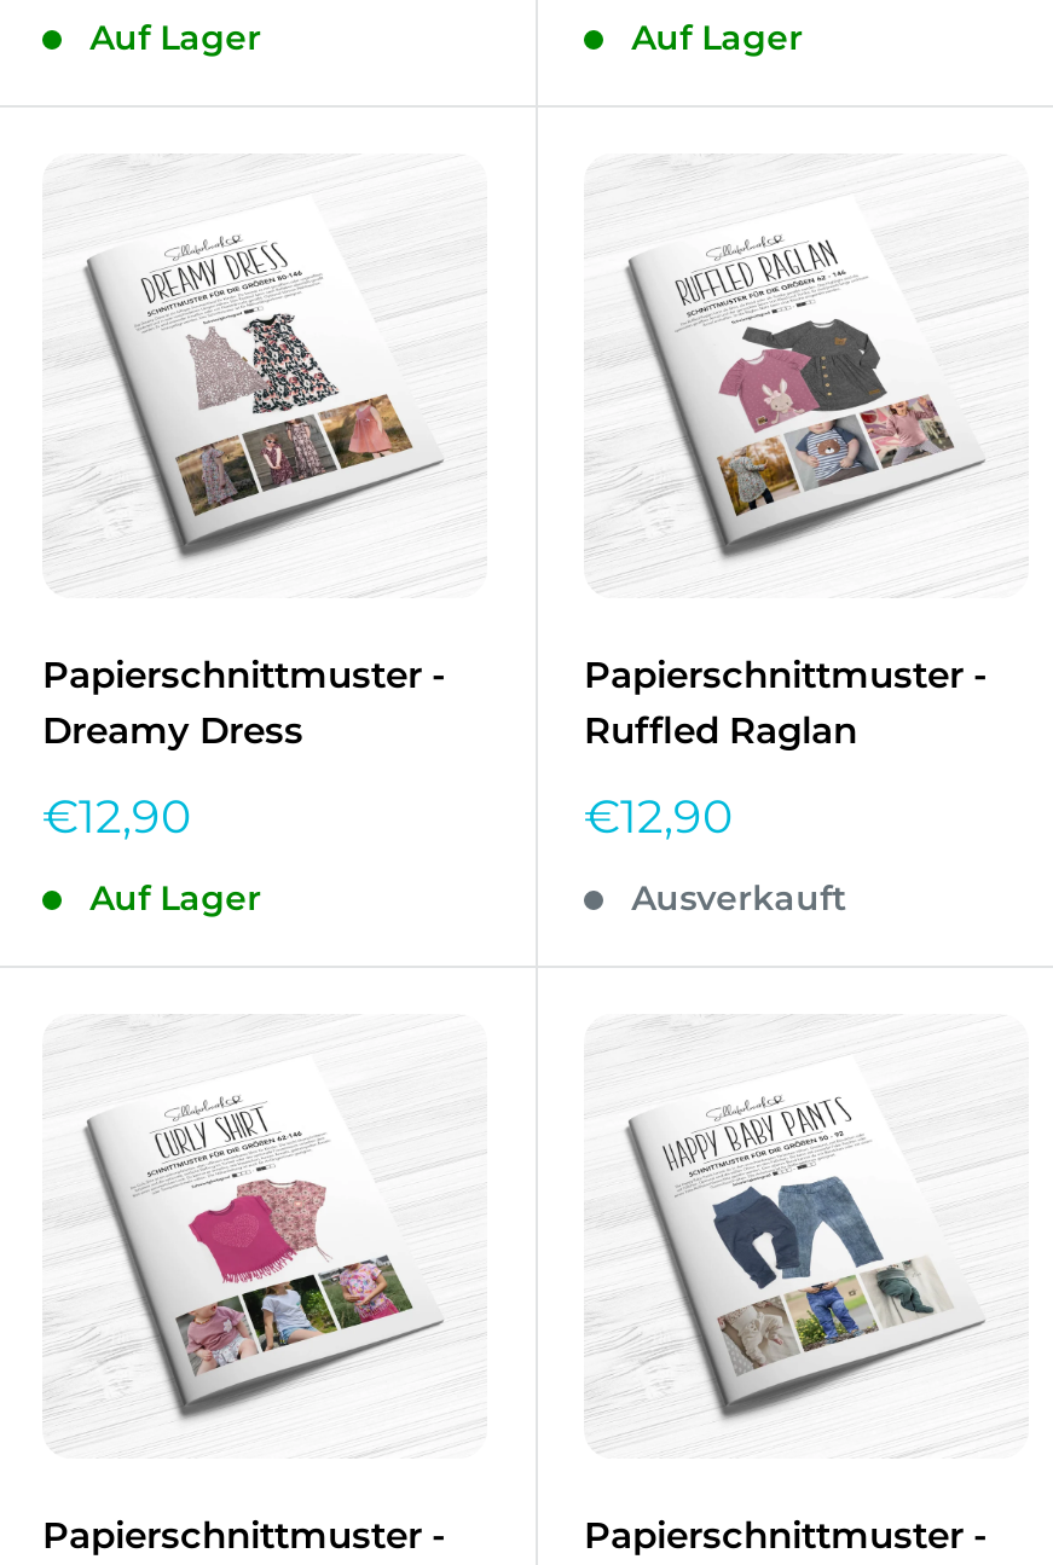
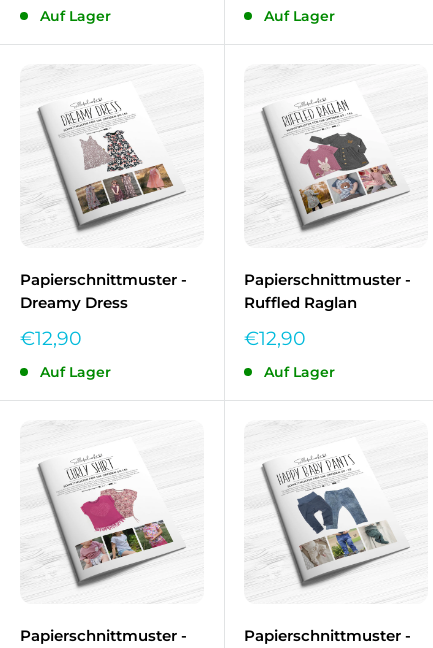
[631,877,847,920] Ausverkauft -> [264,363,335,381] Auf Lager

